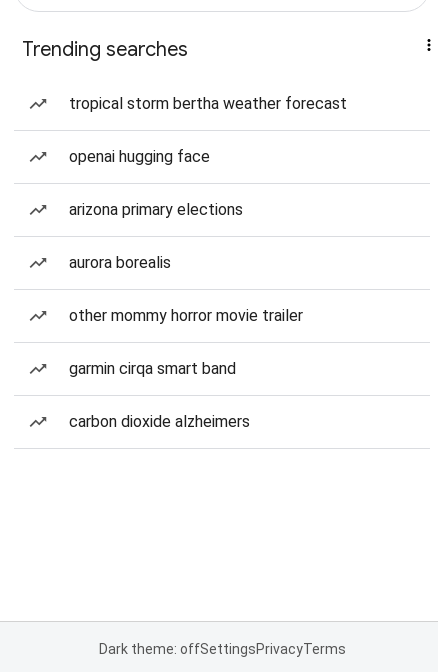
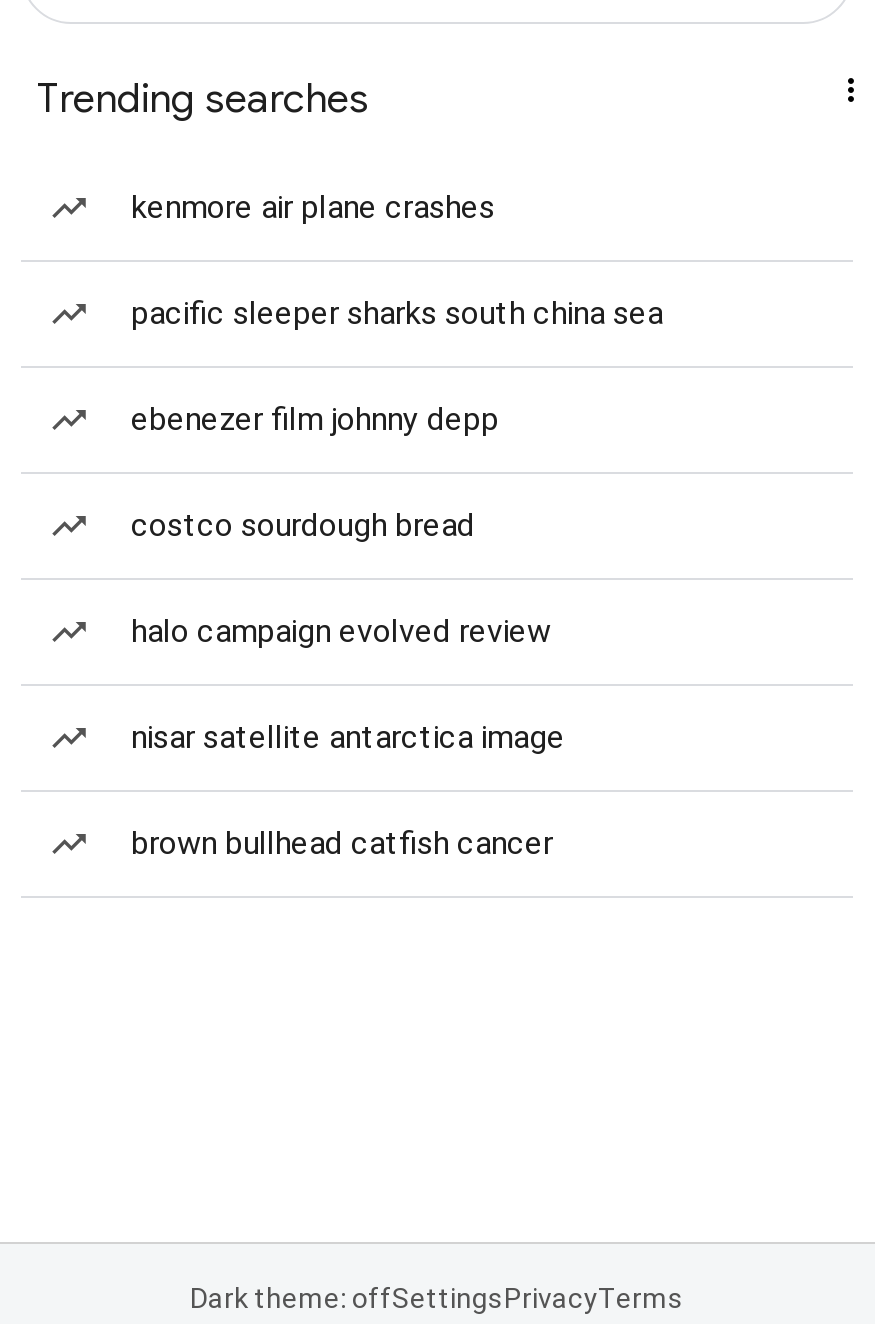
[69,94,347,113] tropical storm bertha weather forecast -> [131,188,495,226] kenmore air plane crashes
[69,147,210,166] openai hugging face -> [131,294,663,332] pacific sleeper sharks south china sea
[69,200,243,219] arizona primary elections -> [131,400,499,438] ebenezer film johnny depp
[69,253,171,272] aurora borealis -> [131,506,475,544] costco sourdough bread
[69,306,303,325] other mommy horror movie trailer -> [131,612,551,650] halo campaign evolved review
[69,359,236,378] garmin cirqa smart band -> [131,718,565,756] nisar satellite antarctica image
[69,412,250,431] carbon dioxide alzheimers -> [131,824,553,862] brown bullhead catfish cancer

